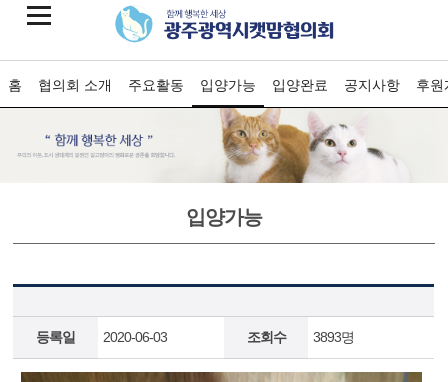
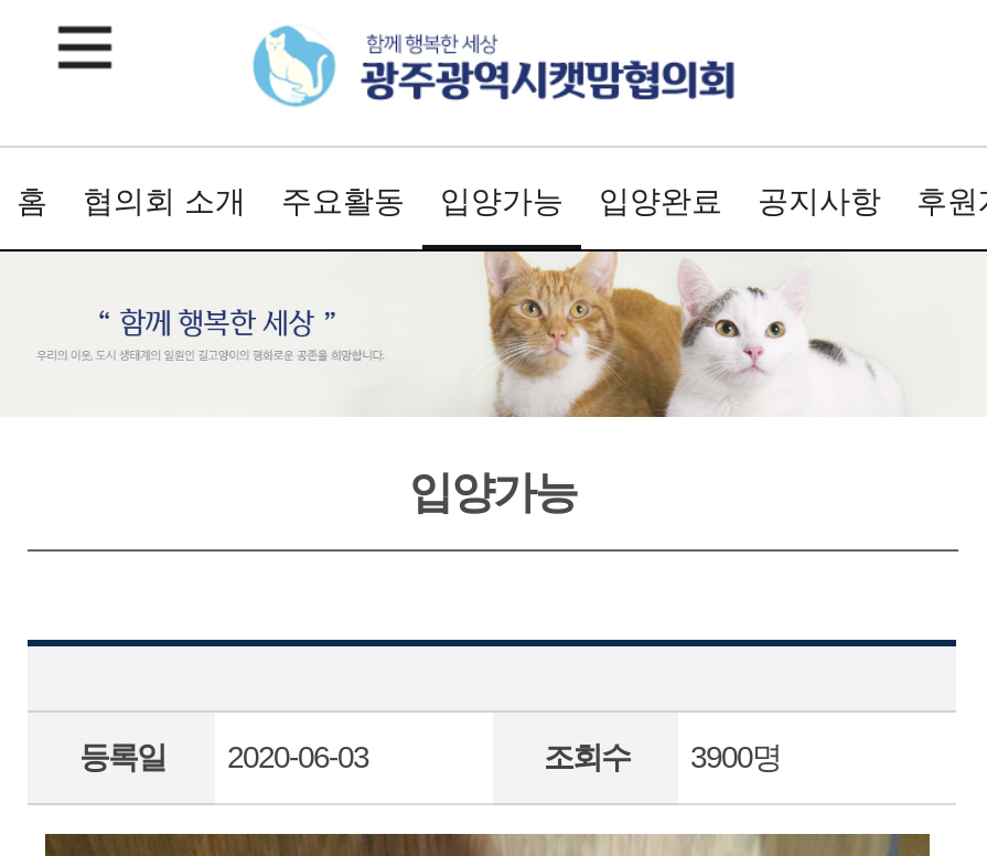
[247,329,354,345] 조회수 3893명 -> [544,738,781,774] 조회수 3900명

